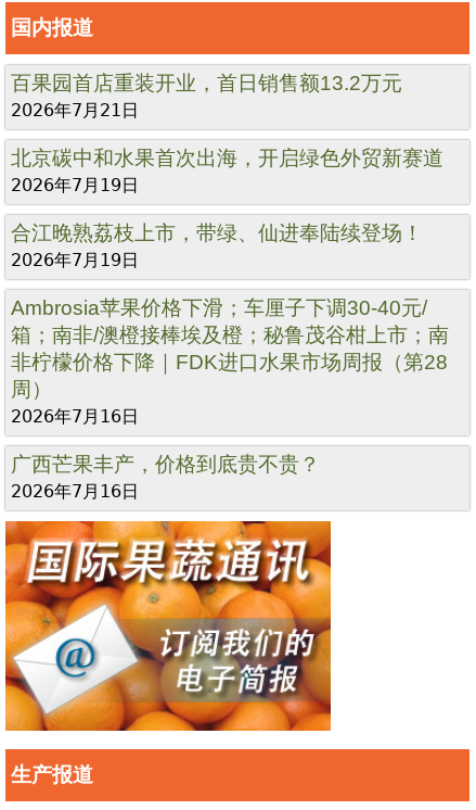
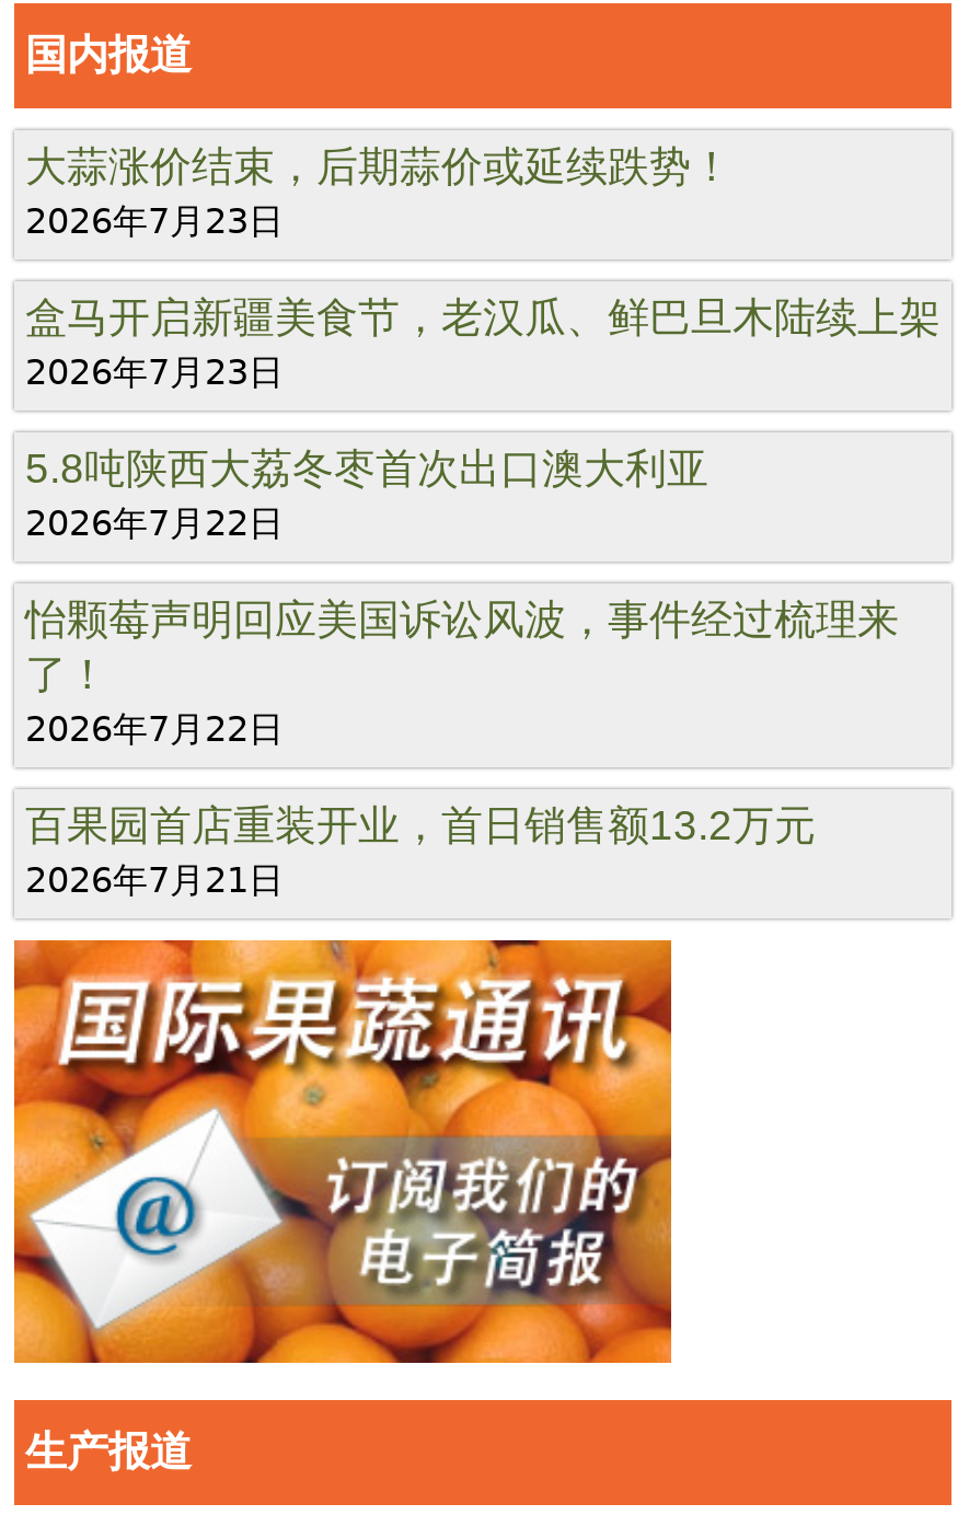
none -> [25,144,941,750] 大蒜涨价结束，后期蒜价或延续跌势！ | 2026年7月23日 | 盒马开启新疆美食节，老汉瓜、鲜巴旦木陆续上架 | 2026年7月23日 | 5.8吨陕西大荔冬枣首次出口澳大利亚 | 2026年7月22日 | 怡颗莓声明回应美国诉讼风波，事件经过梳理来 | 了！ | 2026年7月22日
moved [11,72,402,121] -> [25,803,816,901]: 百果园首店重装开业，首日销售额13.2万元 | 2026年7月21日
[11,147,449,502] 北京碳中和水果首次出海，开启绿色外贸新赛道 | 2026年7月19日 | 合江晚熟荔枝上市，带绿、仙进奉陆续登场！ | 2026年7月19日 | Ambrosia苹果价格下滑；车厘子下调30-40元/ | 箱；南非/澳橙接棒埃及橙；秘鲁茂谷柑上市；南 | 非柠檬价格下降｜FDK进口水果市场周报（第28 | 周） | 2026年7月16日 | 广西芒果丰产，价格到底贵不贵？ | 2026年7月16日 -> none

